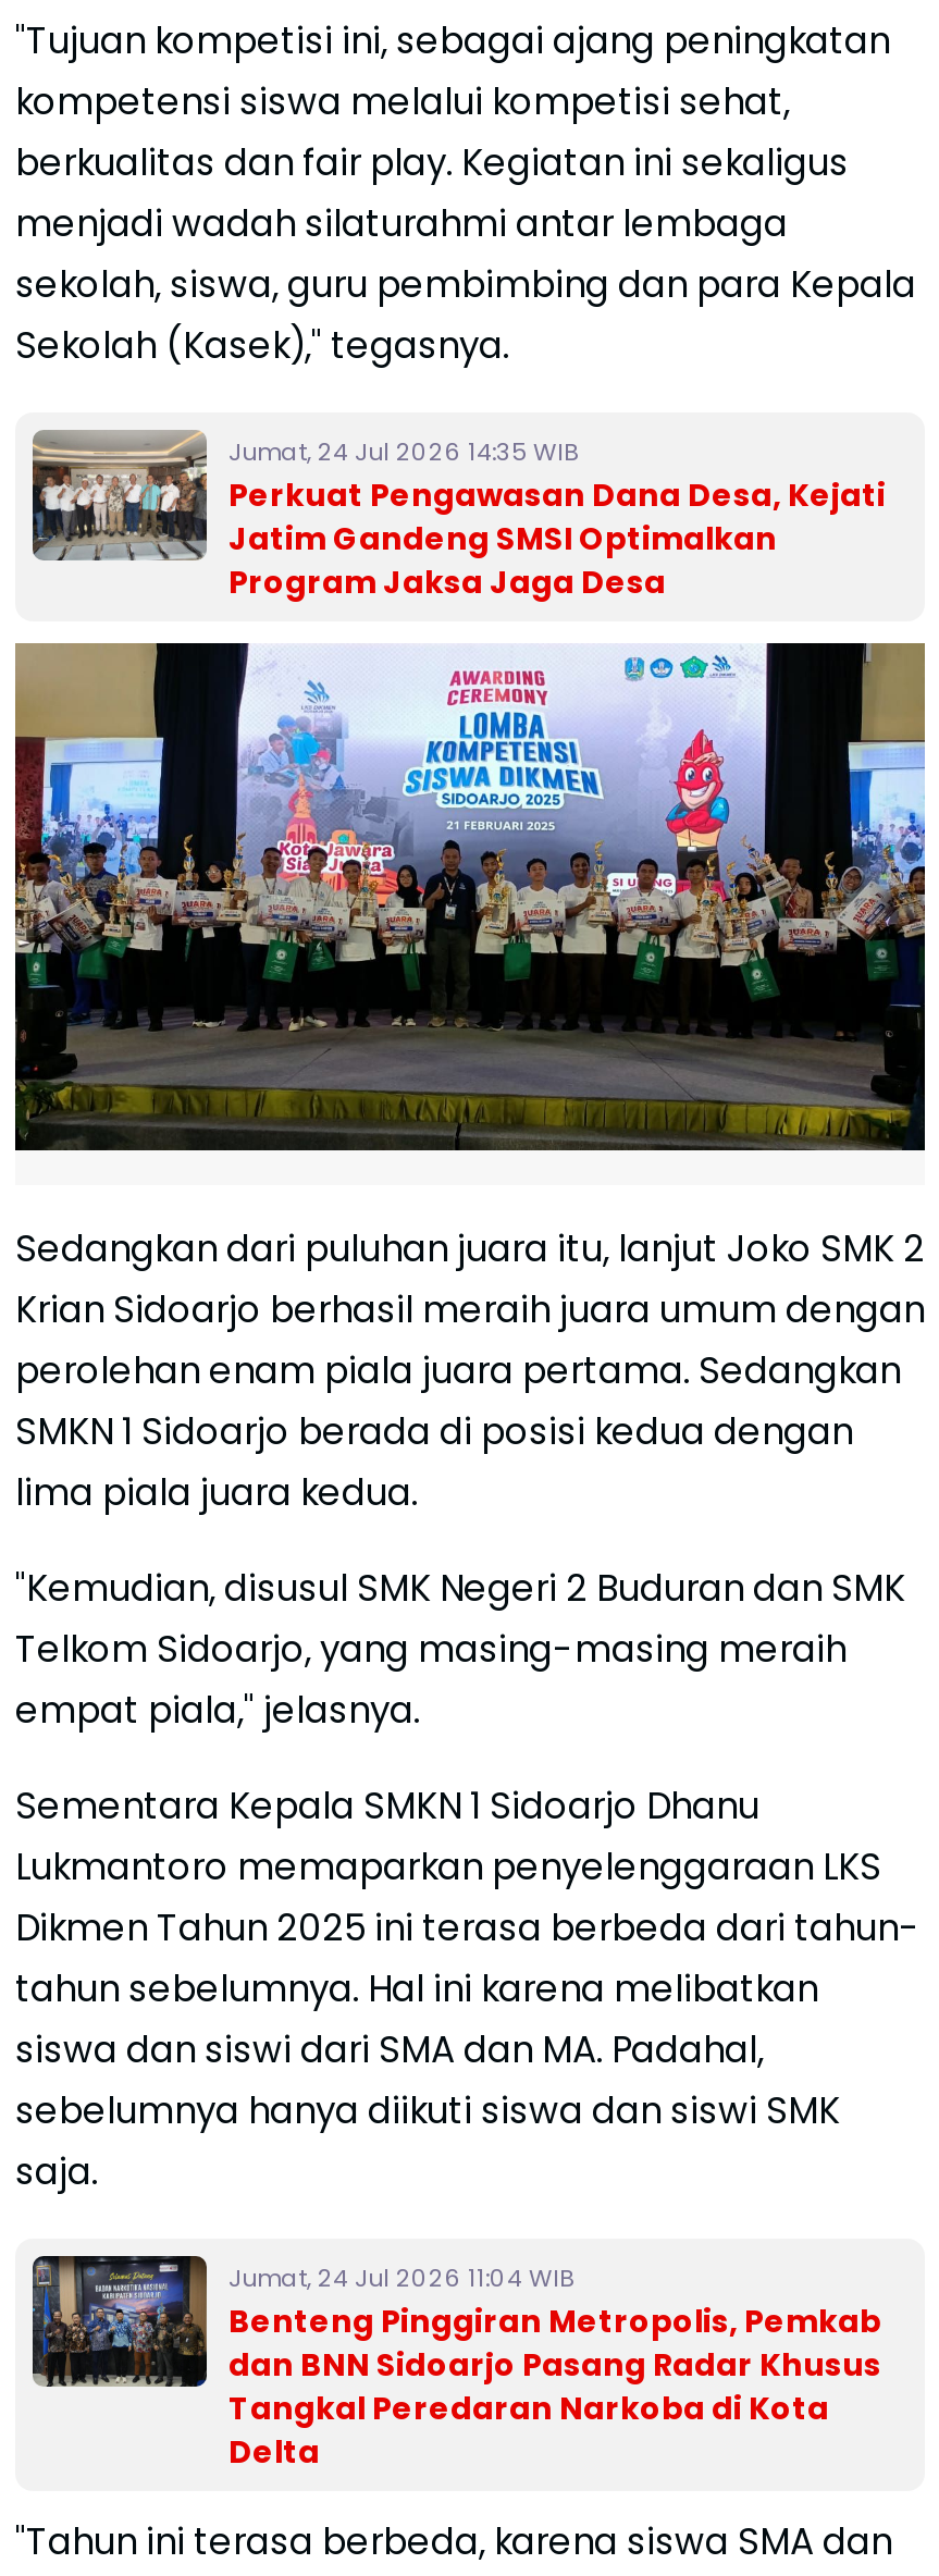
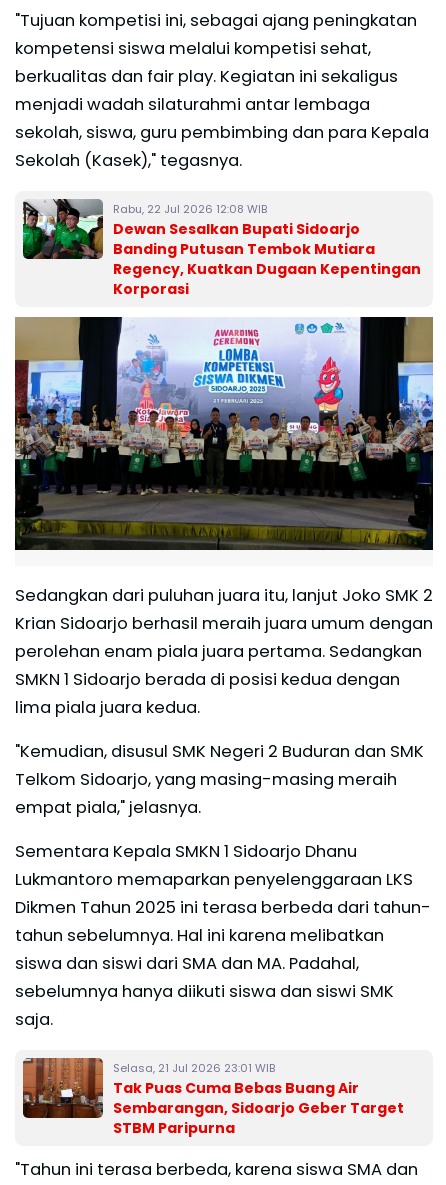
[30,430,886,605] [image] | Jumat, 24 Jul 2026 14:35 WIB | Perkuat Pengawasan Dana Desa, Kejati | Jatim Gandeng SMSI Optimalkan | Program Jaksa Jaga Desa -> [22,199,421,299] [image] | Rabu, 22 Jul 2026 12:08 WIB | Dewan Sesalkan Bupati Sidoarjo | Banding Putusan Tembok Mutiara | Regency, Kuatkan Dugaan Kepentingan | Korporasi
moved [11,643,929,2197] -> [13,317,435,1031]: [image] | Sedangkan dari puluhan juara itu, lanjut Joko SMK 2 | Krian Sidoarjo berhasil meraih juara umum dengan | ... | sebelumnya hanya diikuti siswa dan siswi SMK | saja.
[30,2254,881,2474] [image] | Jumat, 24 Jul 2026 11:04 WIB | Benteng Pinggiran Metropolis, Pemkab | dan BNN Sidoarjo Pasang Radar Khusus | Tangkal Peredaran Narkoba di Kota | Delta -> [22,1057,404,1138] [image] | Selasa, 21 Jul 2026 23:01 WIB | Tak Puas Cuma Bebas Buang Air | Sembarangan, Sidoarjo Geber Target | STBM Paripurna

